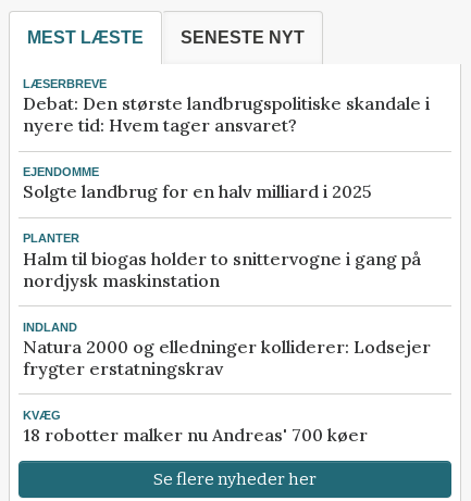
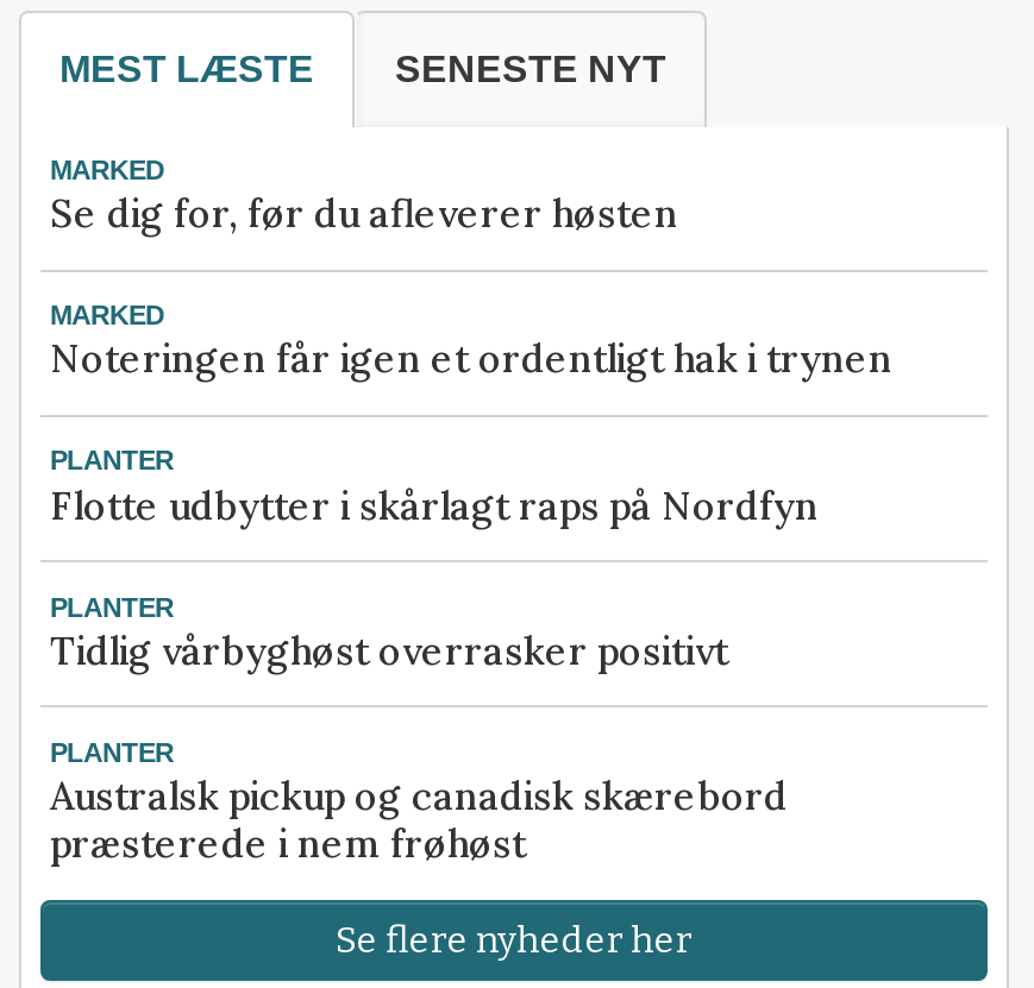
[23,77,430,136] LÆSERBREVE | Debat: Den største landbrugspolitiske skandale i | nyere tid: Hvem tager ansvaret? -> [50,155,678,237] MARKED | Se dig for, før du afleverer høsten
[23,165,372,203] EJENDOMME | Solgte landbrug for en halv milliard i 2025 -> [50,301,892,383] MARKED | Noteringen får igen et ordentligt hak i trynen
[23,247,421,291] Halm til biogas holder to snittervogne i gang på | nordjysk maskinstation -> [50,481,819,528] Flotte udbytter i skårlagt raps på Nordfyn
[23,320,431,379] INDLAND | Natura 2000 og elledninger kolliderer: Lodsejer | frygter erstatningskrav -> [50,592,728,674] PLANTER | Tidlig vårbyghøst overrasker positivt
[23,409,368,446] KVÆG | 18 robotter malker nu Andreas' 700 køer -> [50,738,788,867] PLANTER | Australsk pickup og canadisk skærebord | præsterede i nem frøhøst

